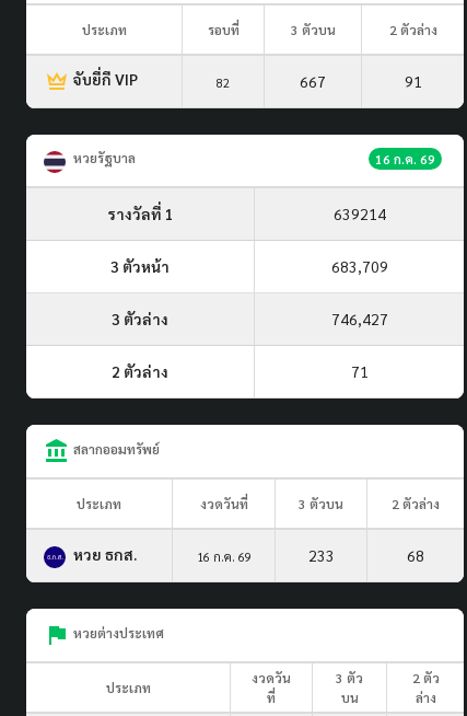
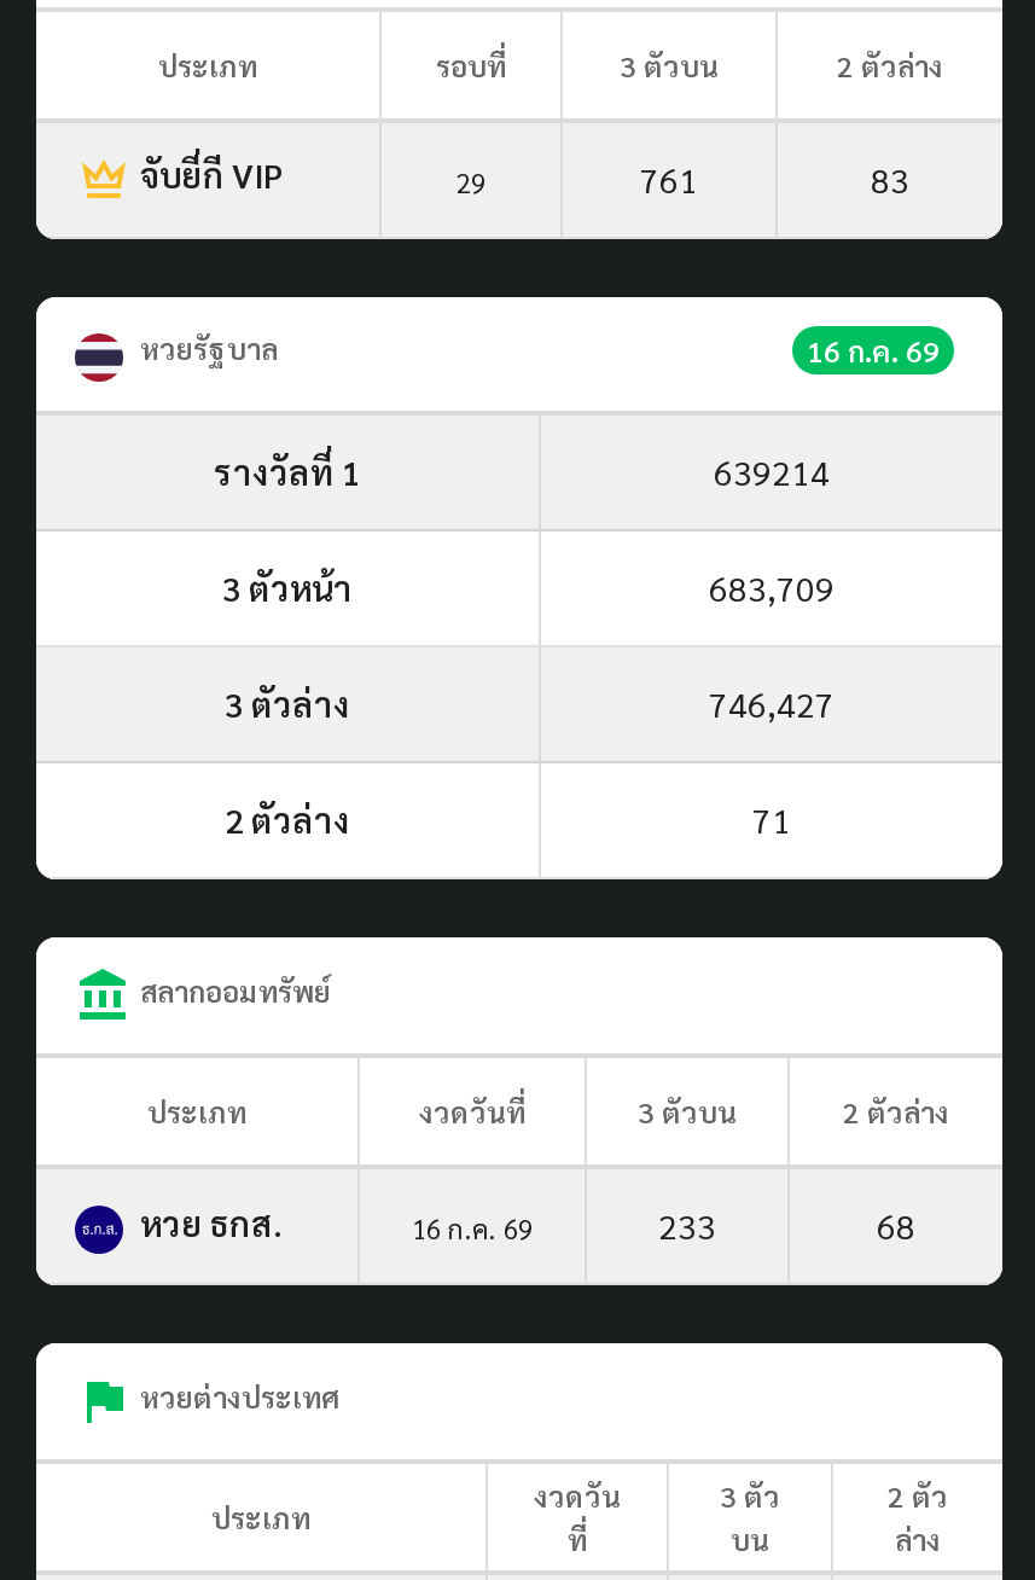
[217,74,230,91] 82 -> [457,164,485,200] 29
[300,71,326,91] 667 -> [640,157,698,200] 761
[404,71,422,91] 91 -> [871,157,909,200] 83

